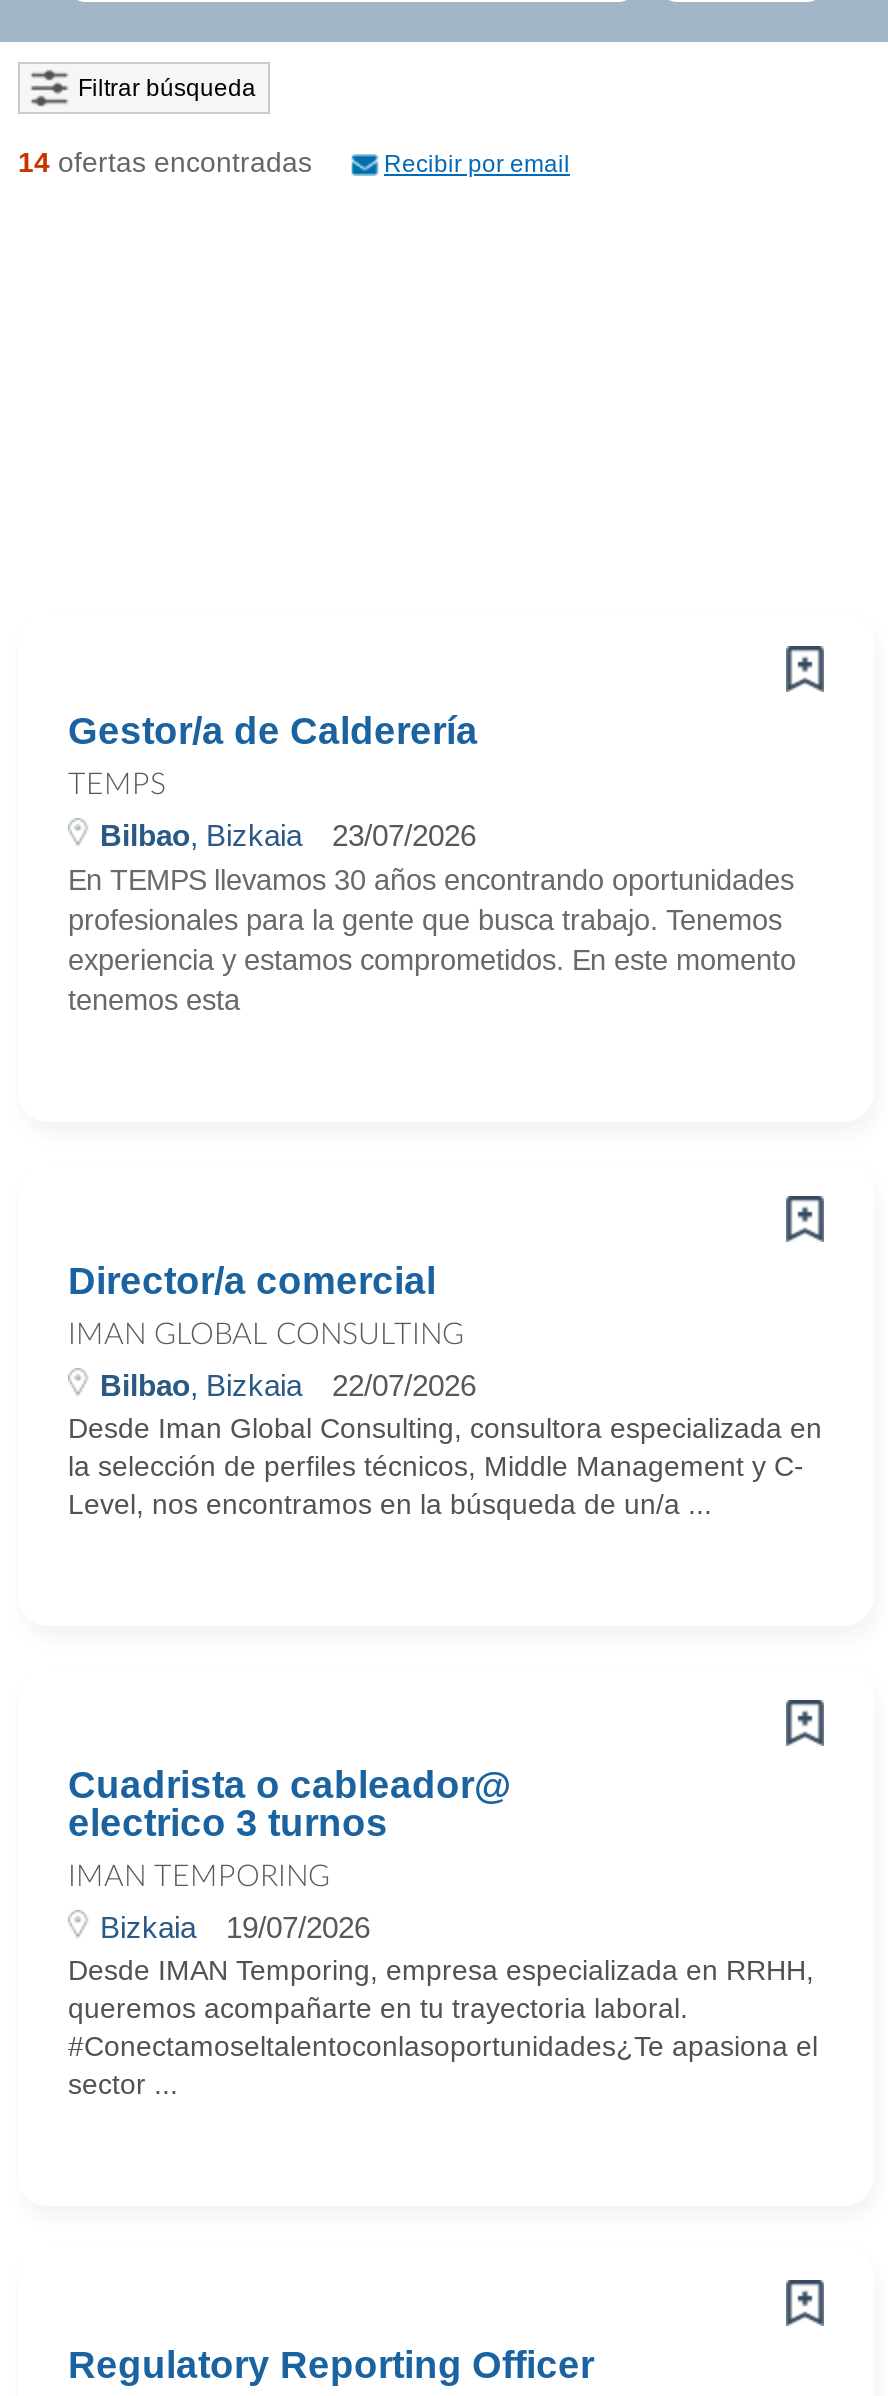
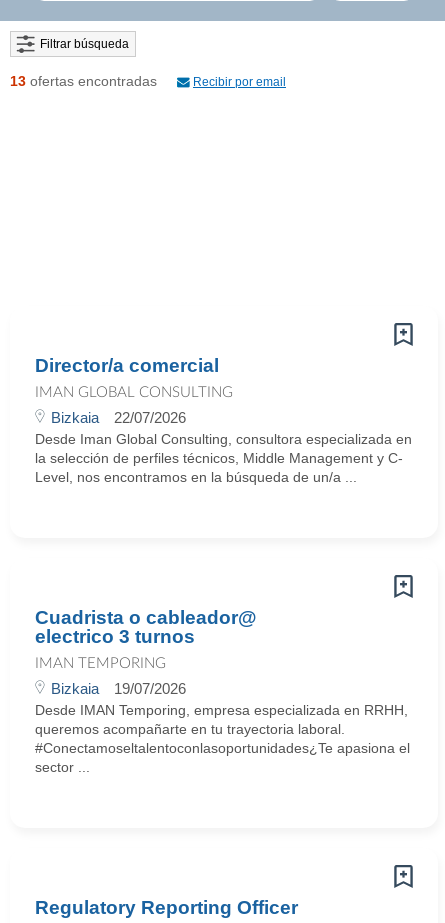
[18,146,320,178] 14 ofertas encontradas -> [10,73,161,89] 13 ofertas encontradas
[68,710,796,1016] Gestor/a de Calderería | TEMPS | Bilbao, Bizkaia | 23/07/2026 | En TEMPS llevamos 30 años encontrando oportunidades | profesionales para la gente que busca trabajo. Tenemos | experiencia y estamos comprometidos. En este momento | tenemos esta -> none
[100,1368,302,1402] Bilbao, Bizkaia -> [51,409,99,426] Bizkaia

